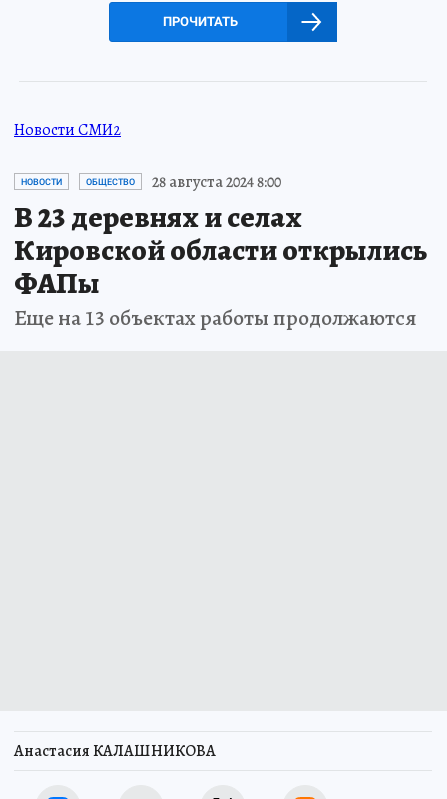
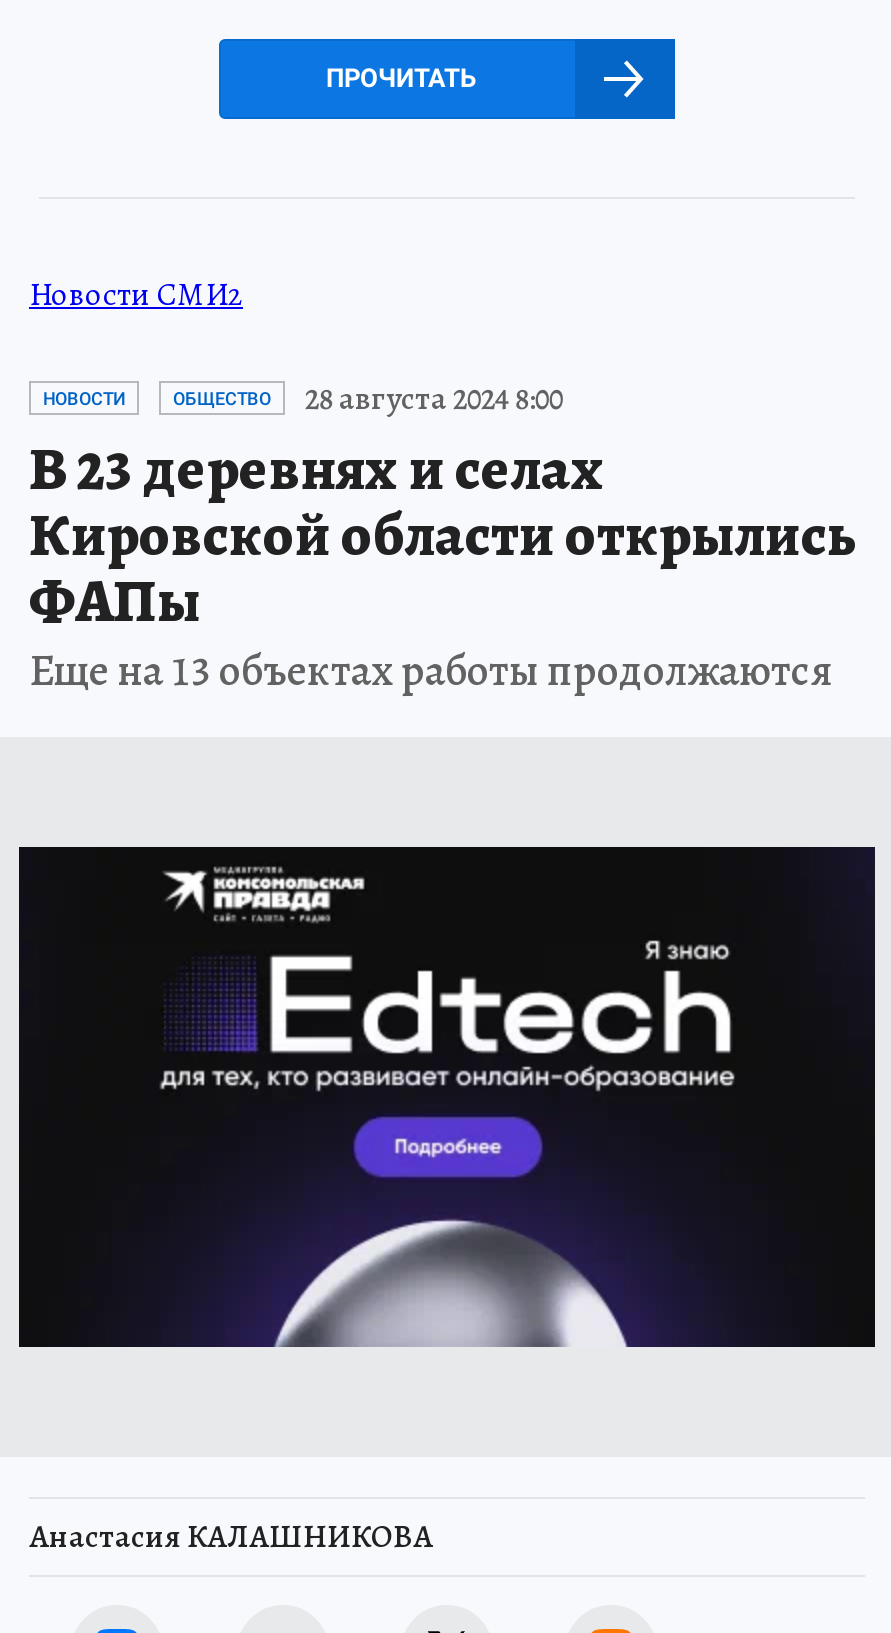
none -> [17,845,877,1349] [image]

